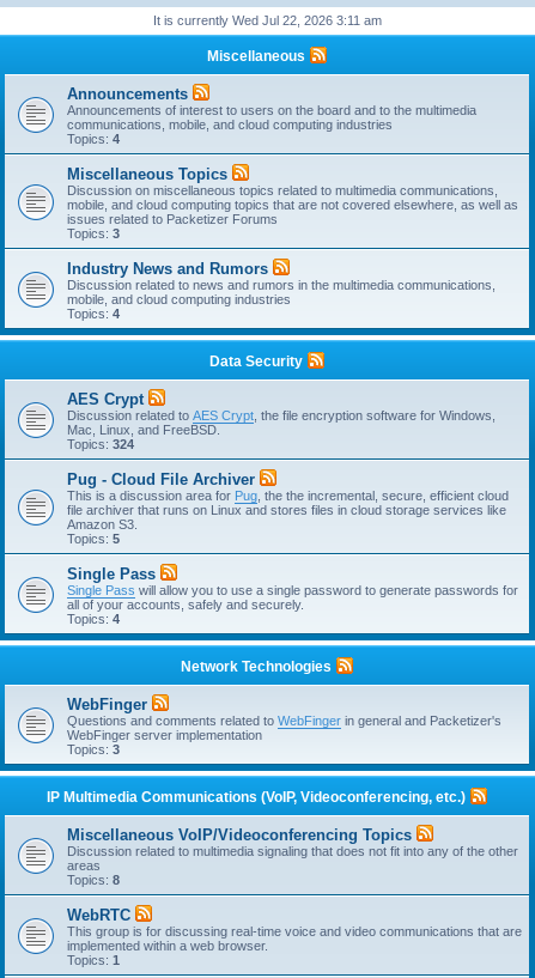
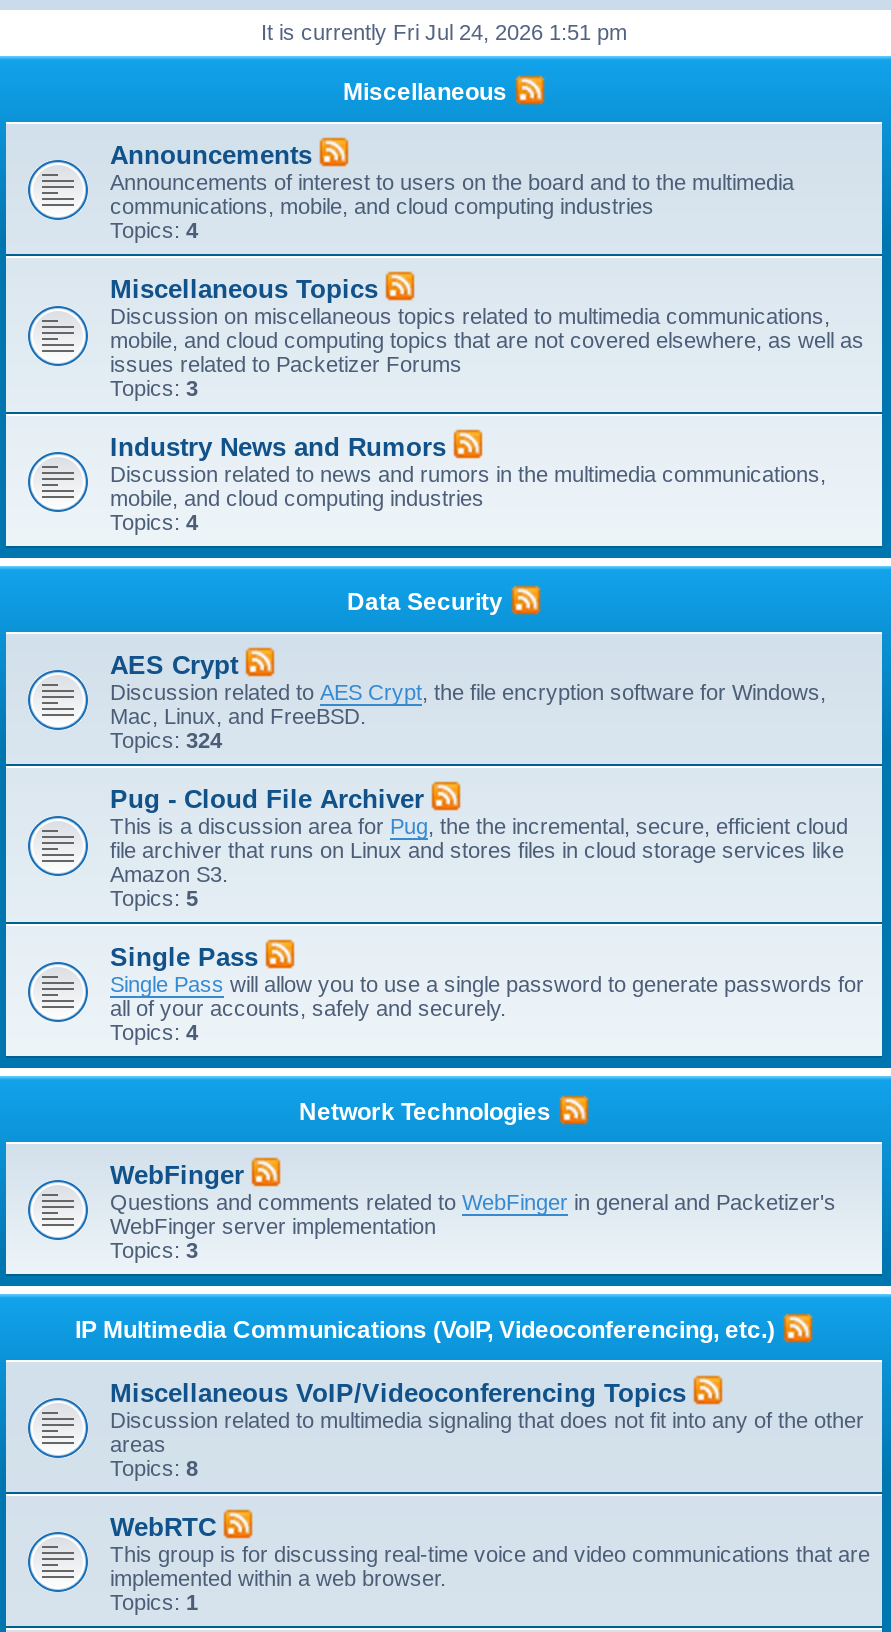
[153,13,381,28] It is currently Wed Jul 22, 2026 3:11 am -> [261,20,627,44] It is currently Fri Jul 24, 2026 1:51 pm

